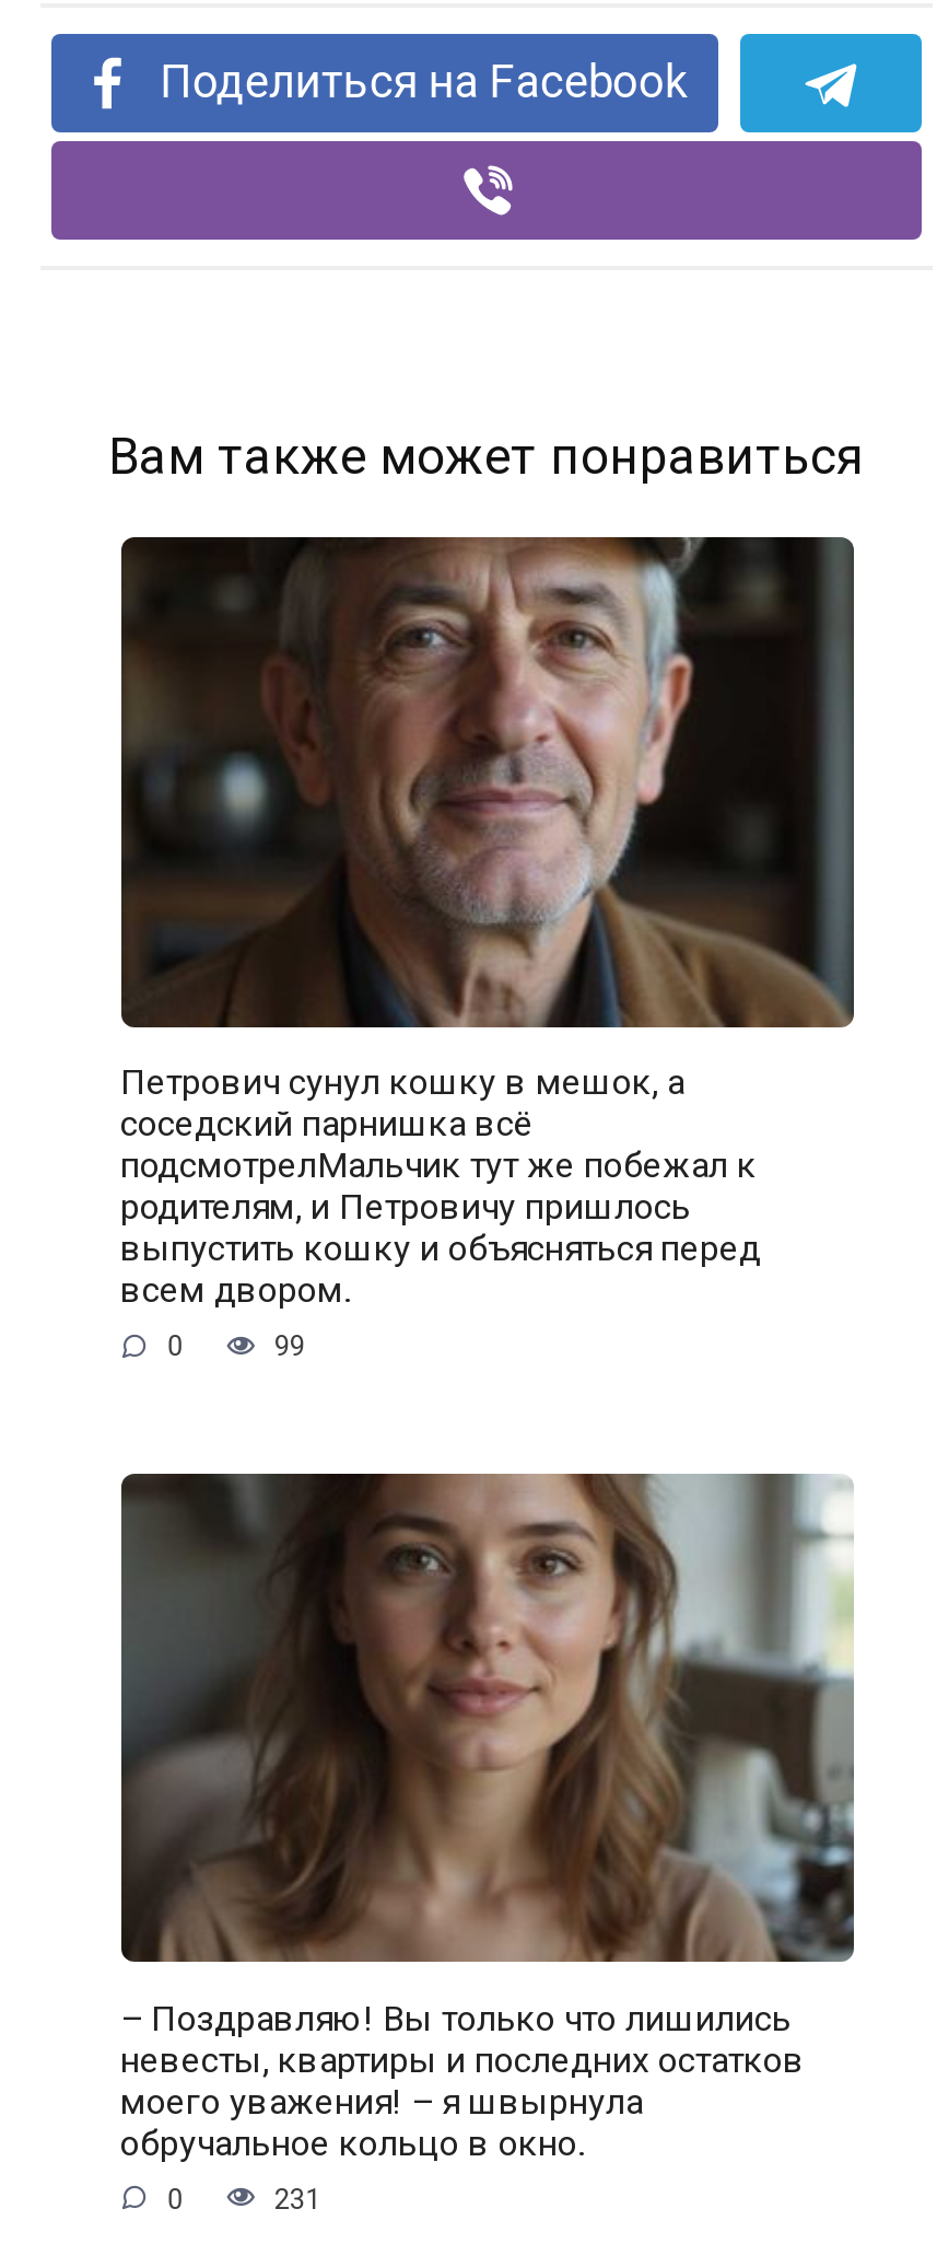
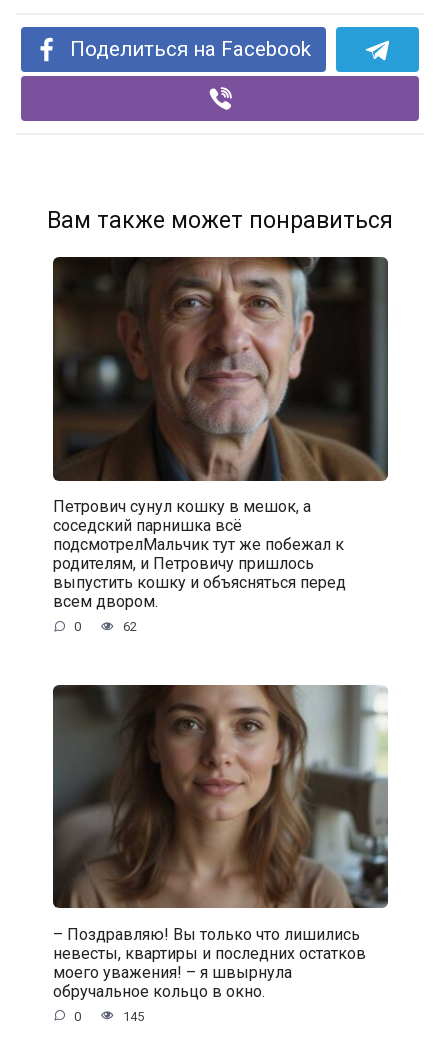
[274,1330,305,1362] 99 -> [123,619,137,634] 62
[274,2182,320,2215] 231 -> [123,1009,144,1024] 145

